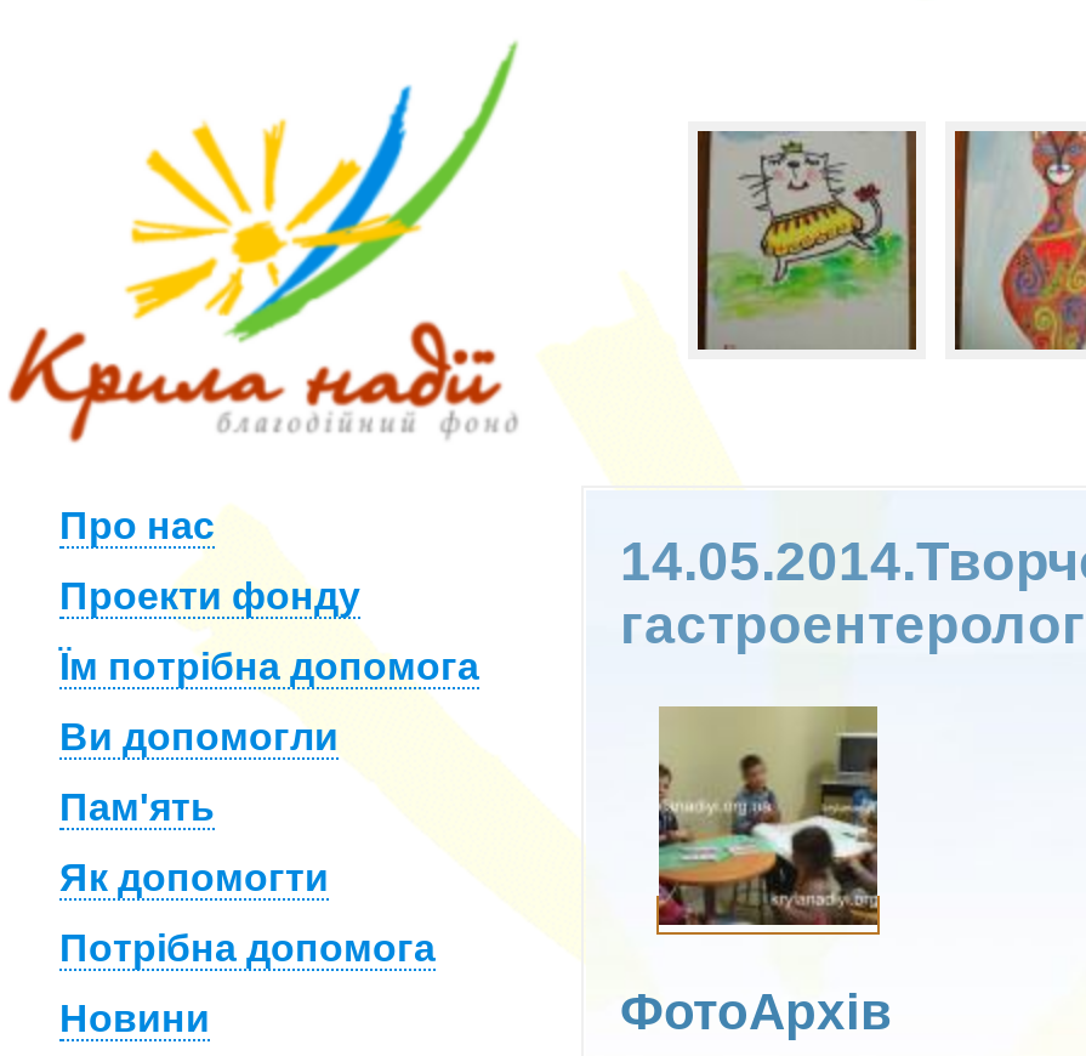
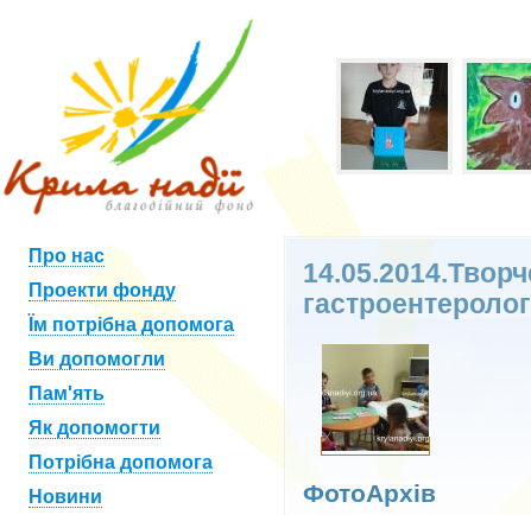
[698,129,916,350] [image] -> [341,63,448,170] [image]
[953,129,1079,352] [image] -> [466,62,527,171] [image]

